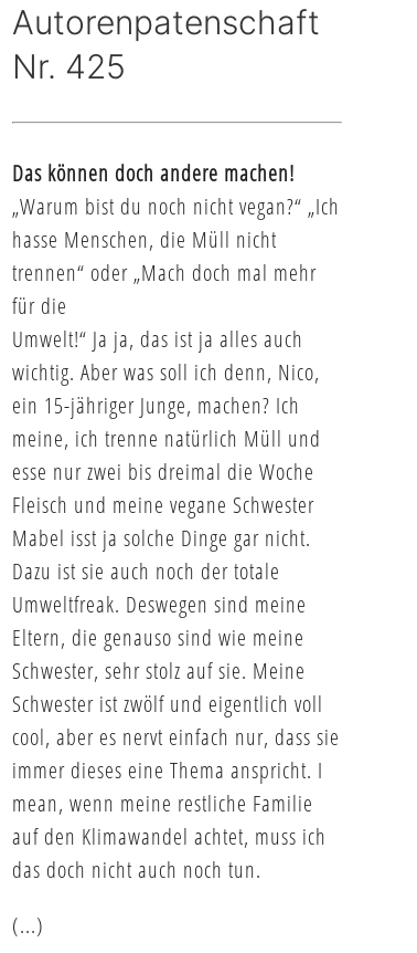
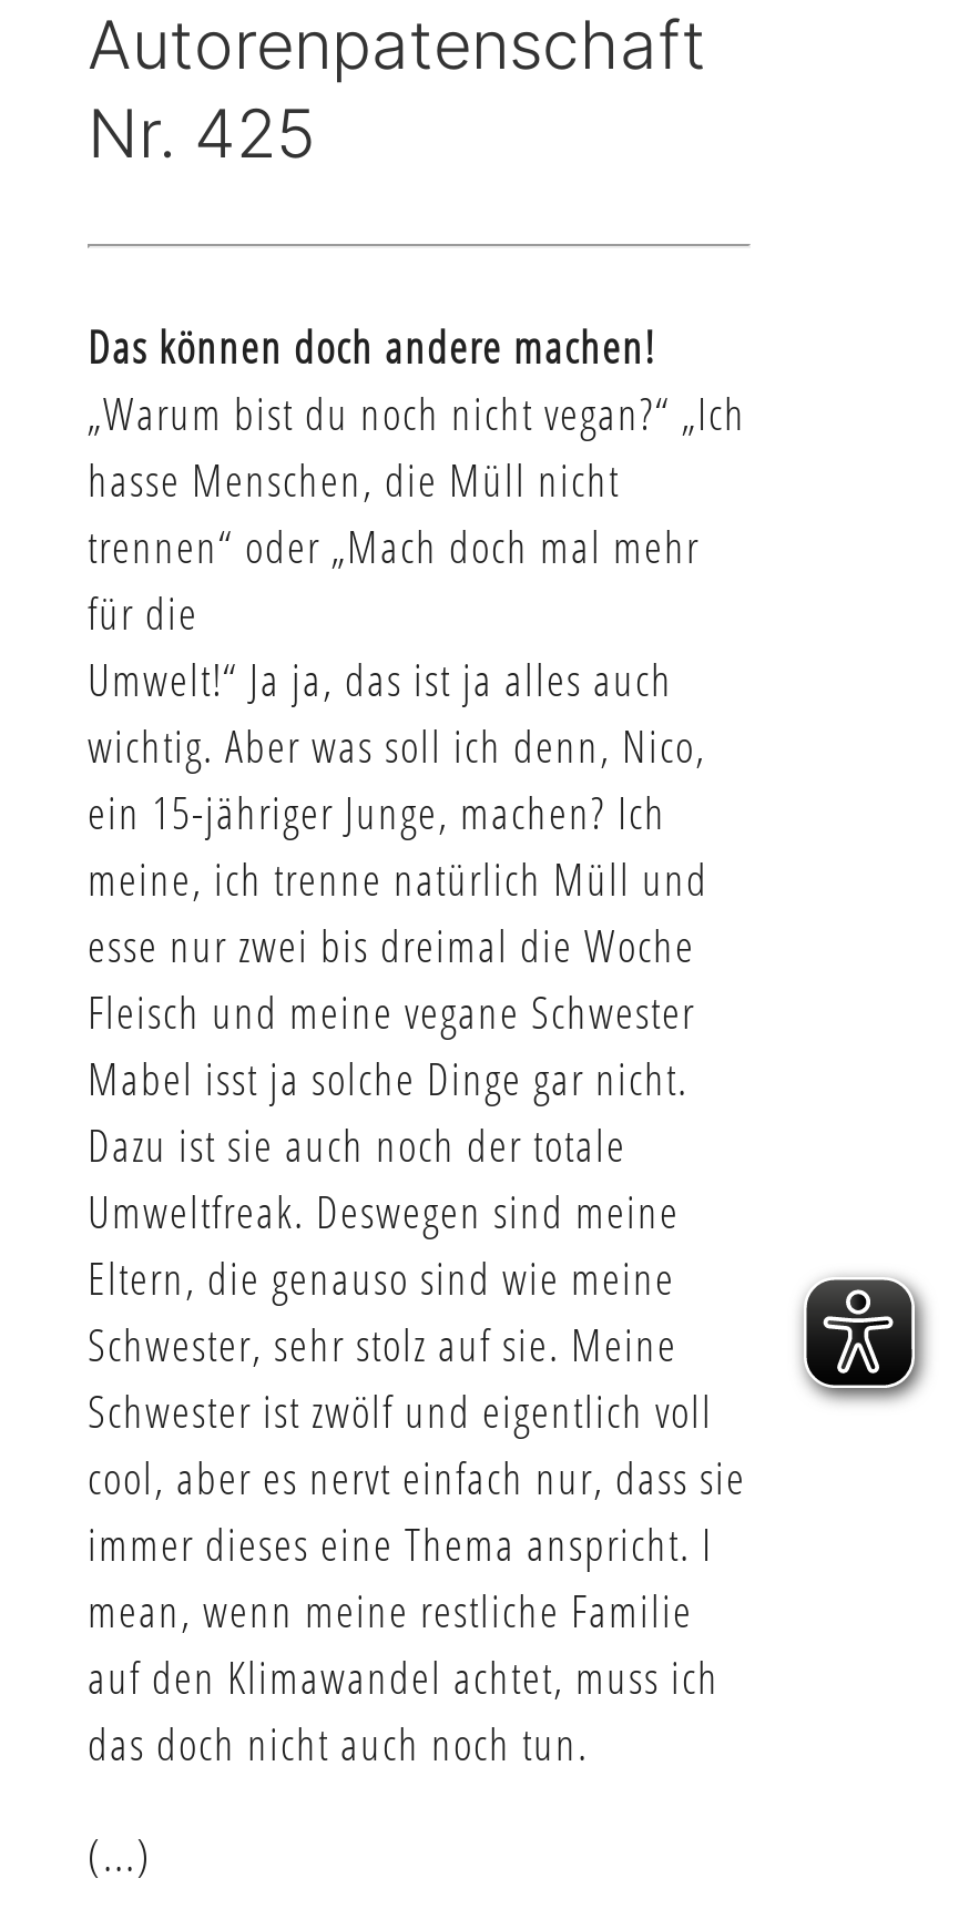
none -> [797,1273,930,1406] [image]

